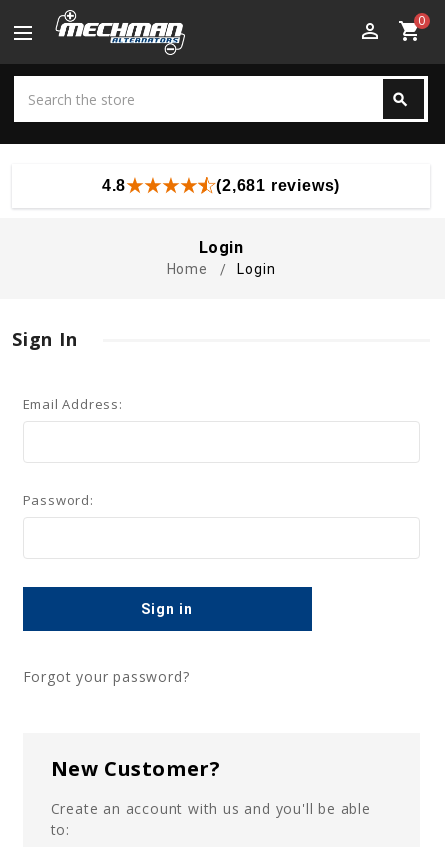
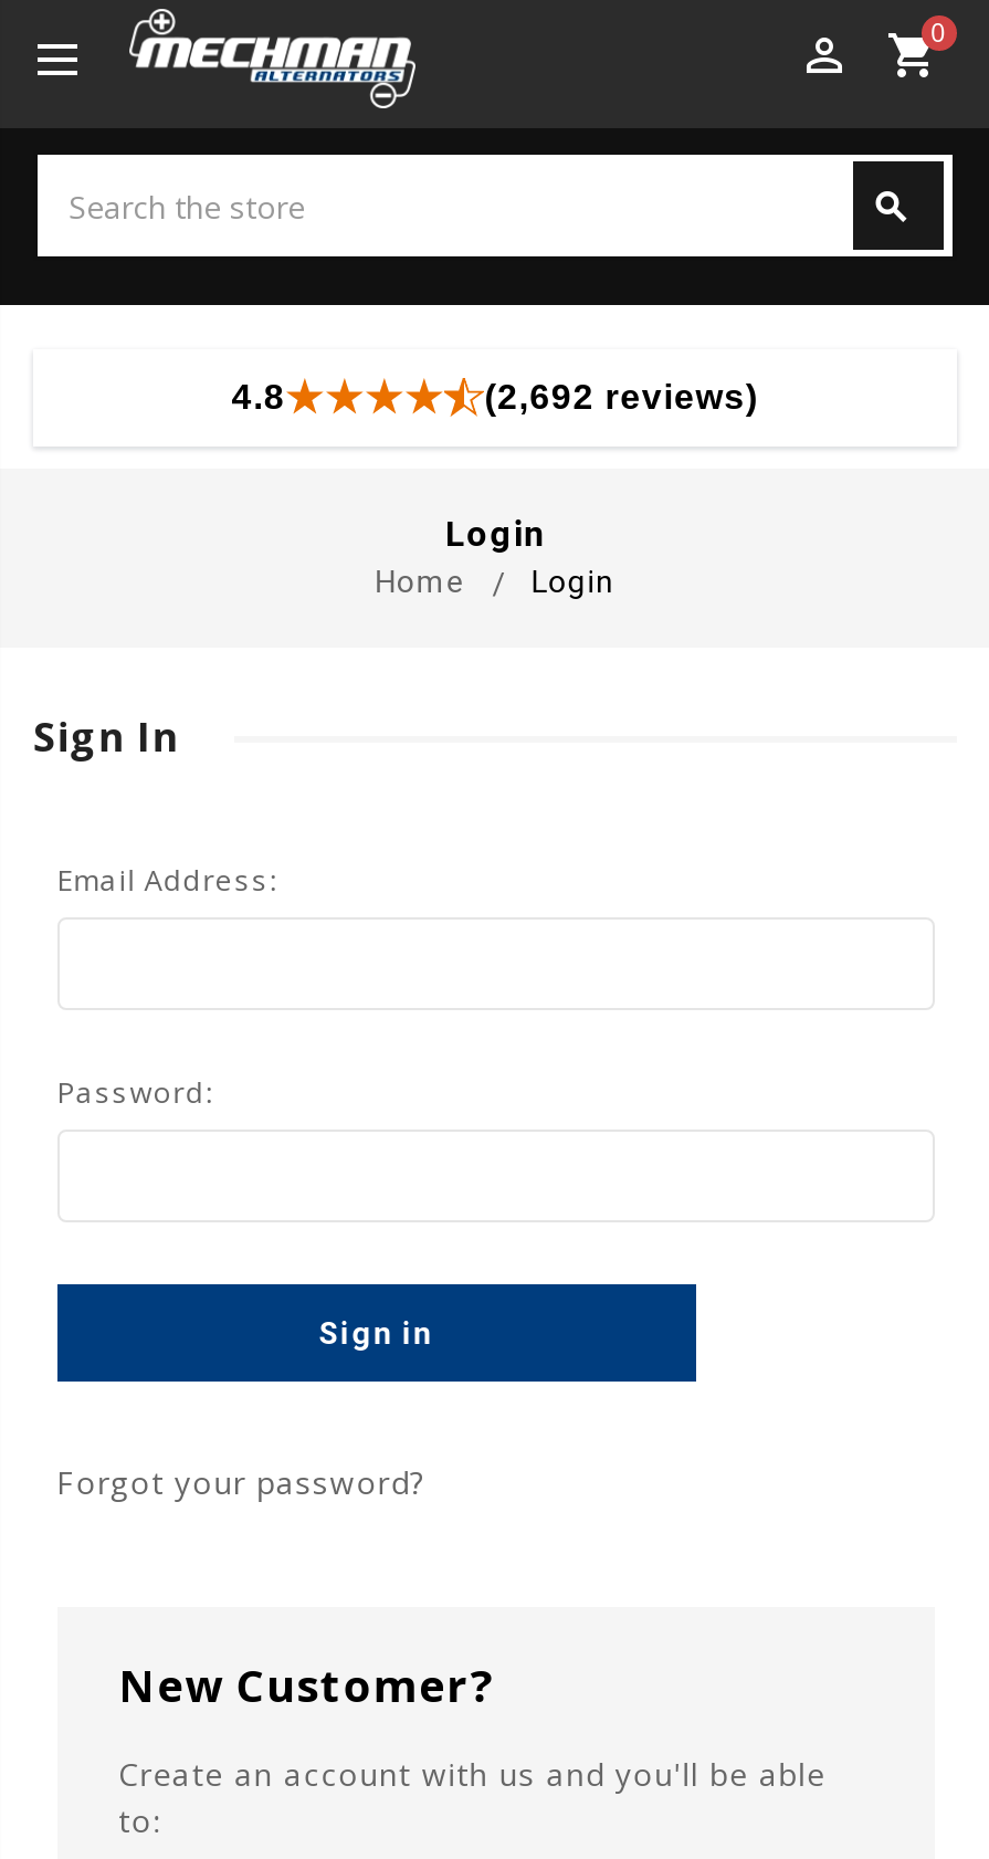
[216,177,340,194] (2,681 reviews) -> [484,378,758,416] (2,692 reviews)

